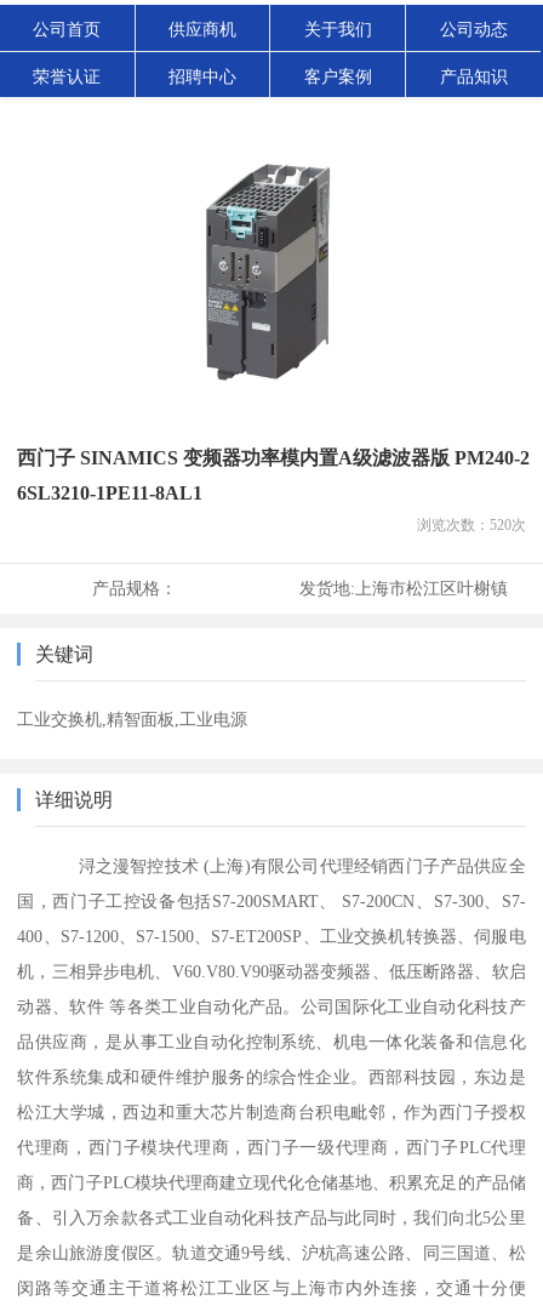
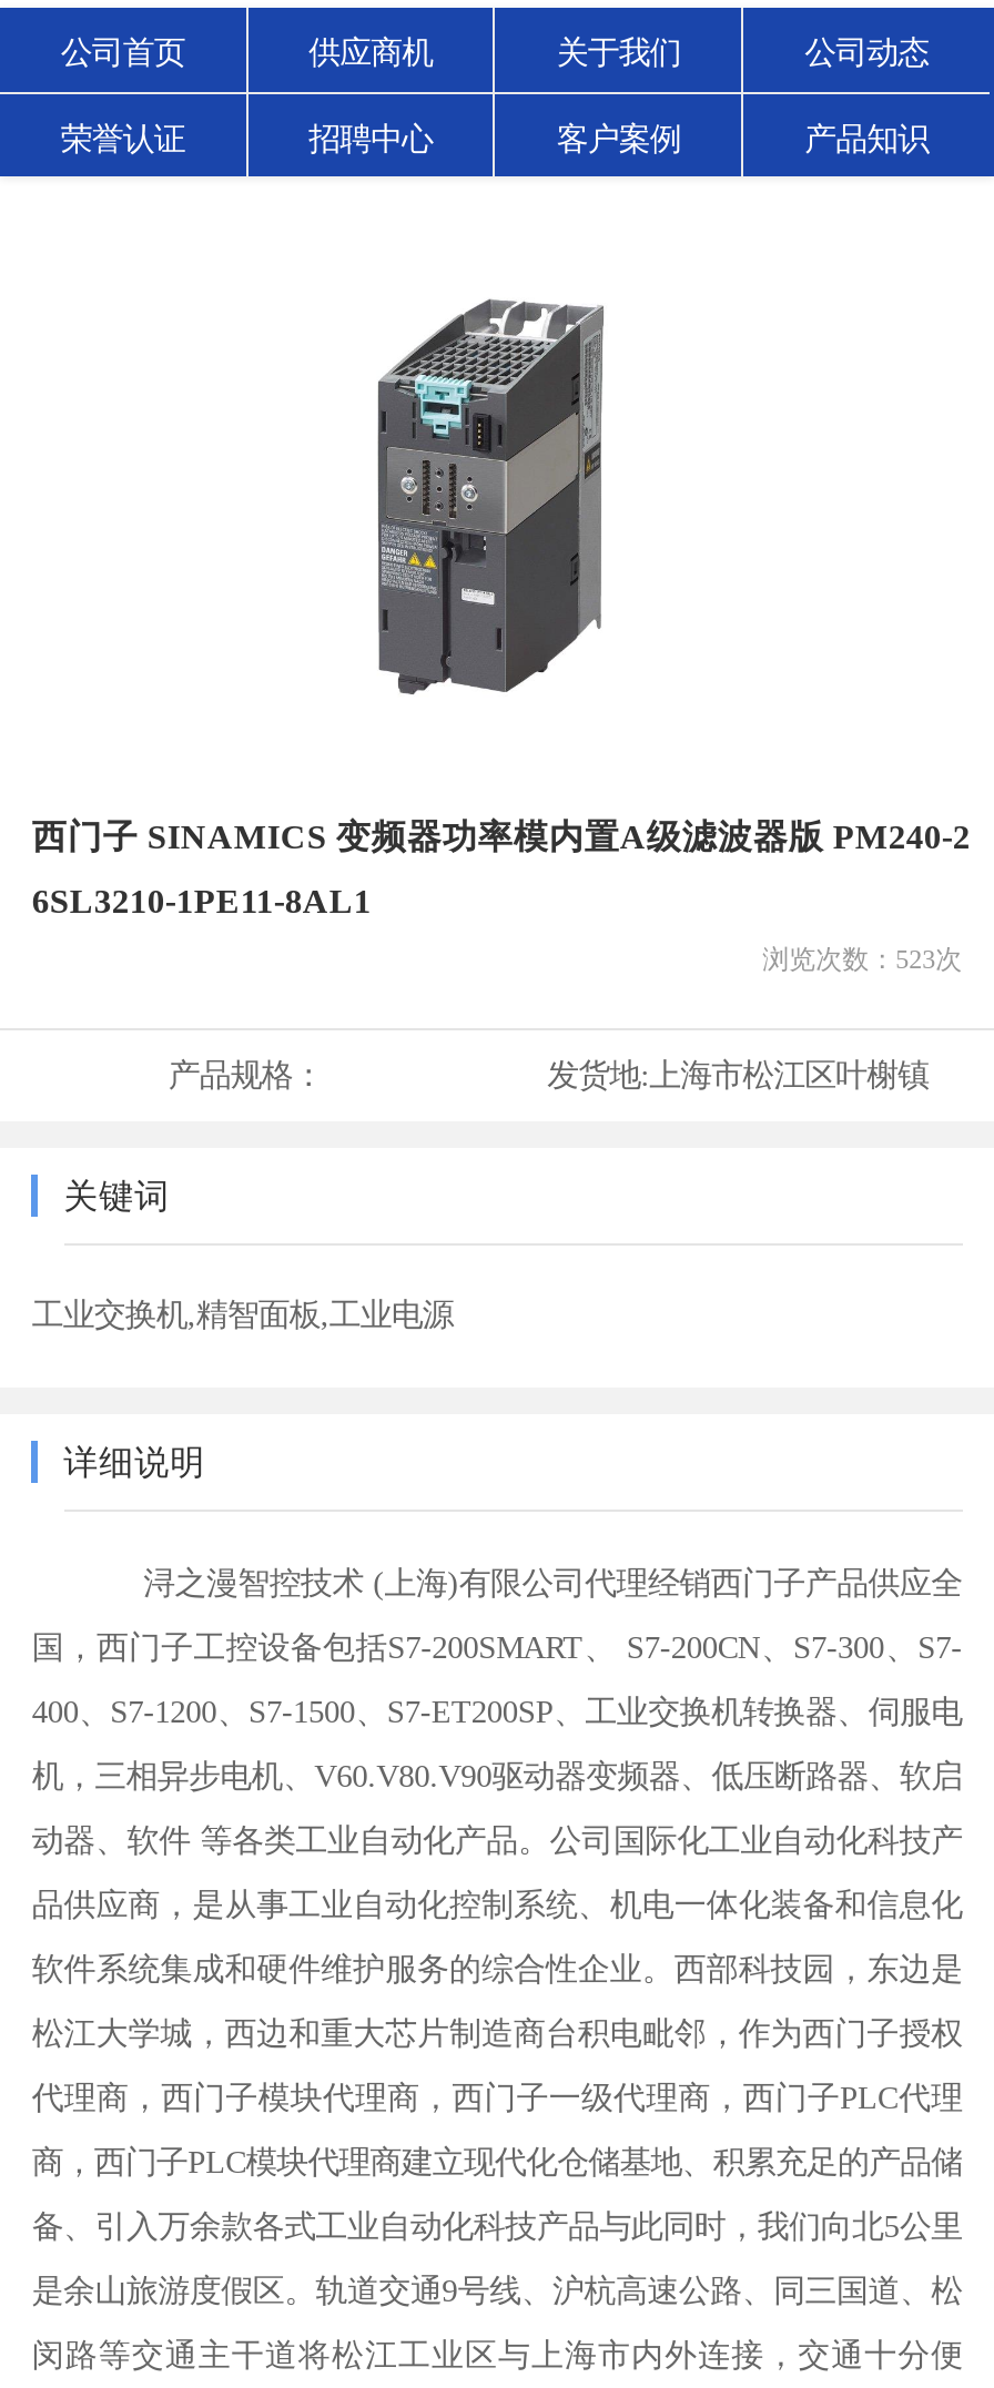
[417,517,526,534] 浏览次数：520次 -> [763,944,962,975] 浏览次数：523次

